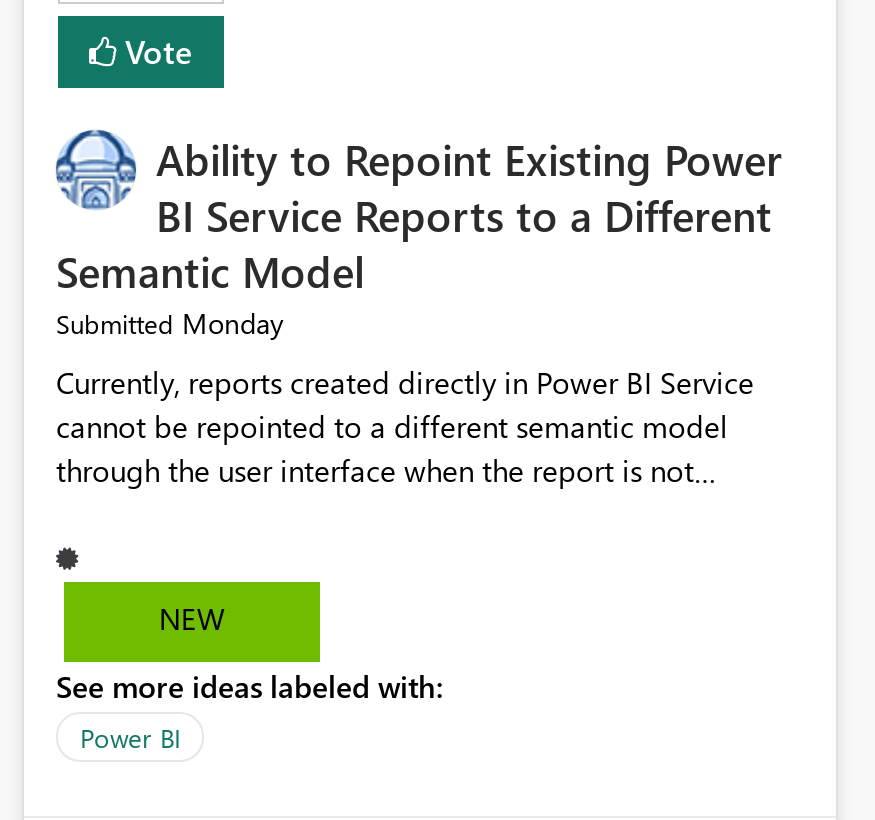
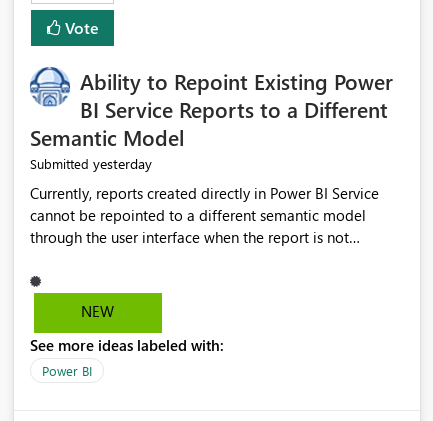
[56,305,284,343] Submitted Monday -> [30,154,152,173] Submitted yesterday

